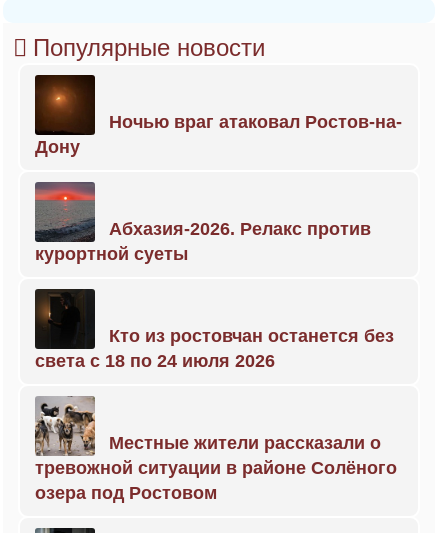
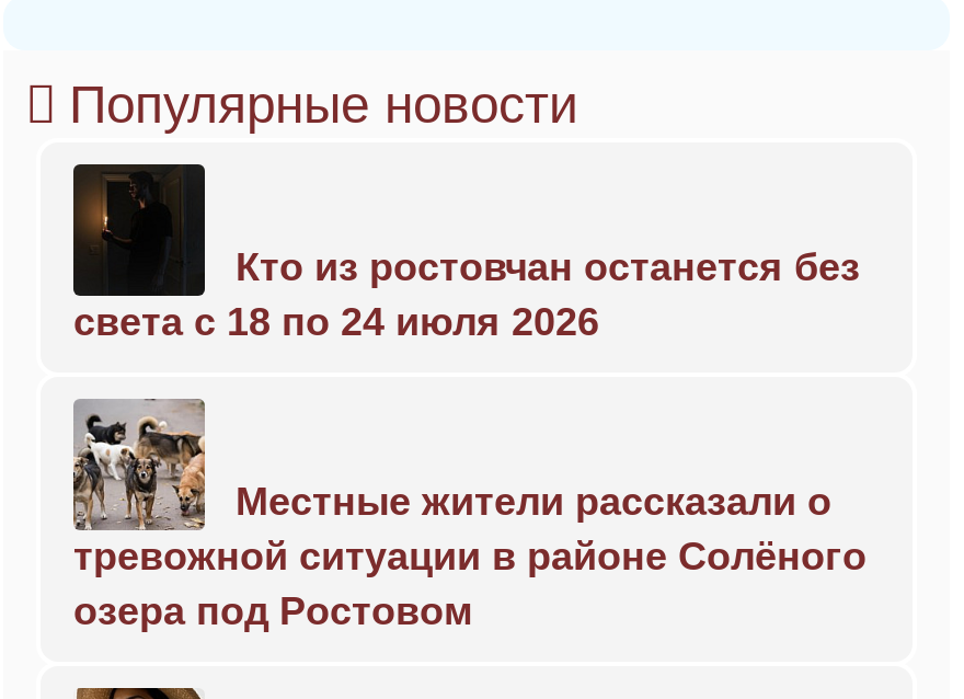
[35,79,402,157] [image] | Ночью враг атаковал Ростов-на- | Дону -> none
[35,182,371,264] [image] | Абхазия-2026. Релакс против | курортной суеты -> none

